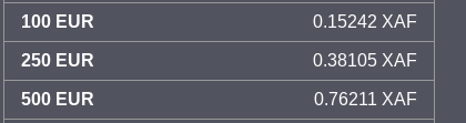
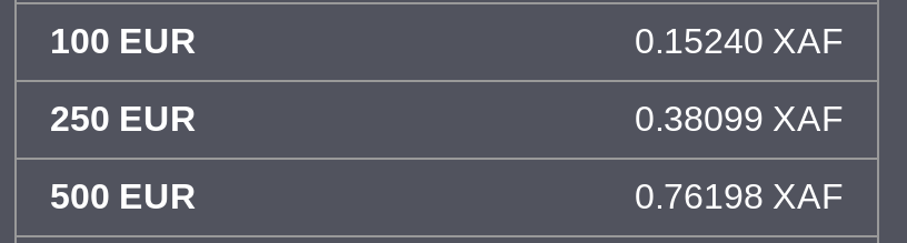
[313,12,417,31] 0.15242 XAF -> [635,22,844,60] 0.15240 XAF
[313,51,417,70] 0.38105 XAF -> [635,100,844,138] 0.38099 XAF
[314,90,417,109] 0.76211 XAF -> [635,178,844,215] 0.76198 XAF

